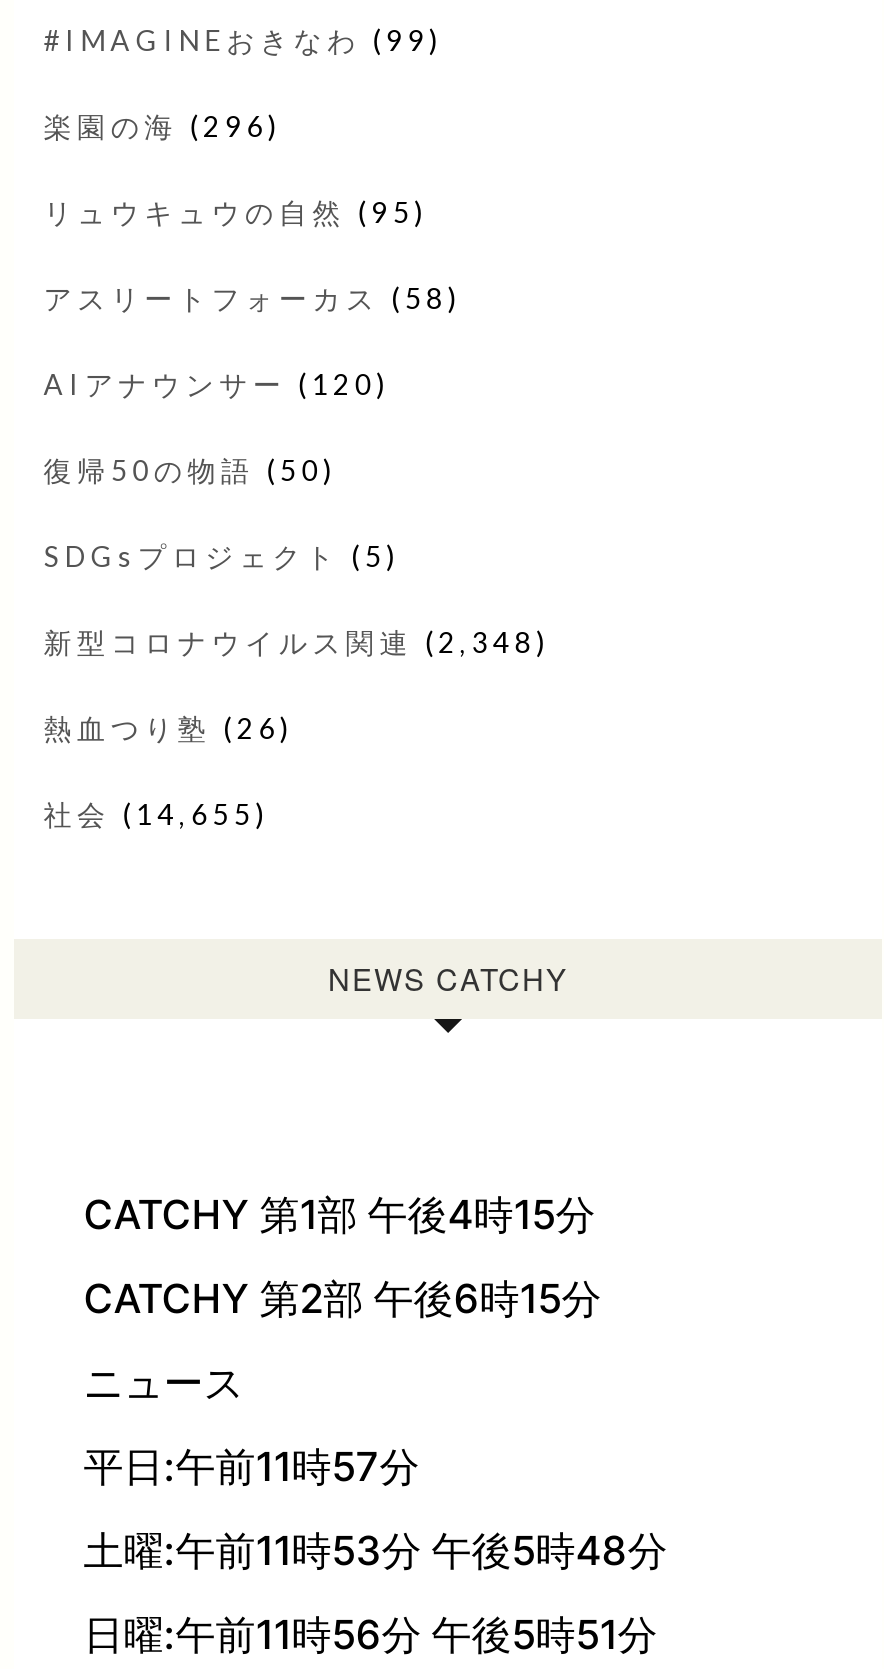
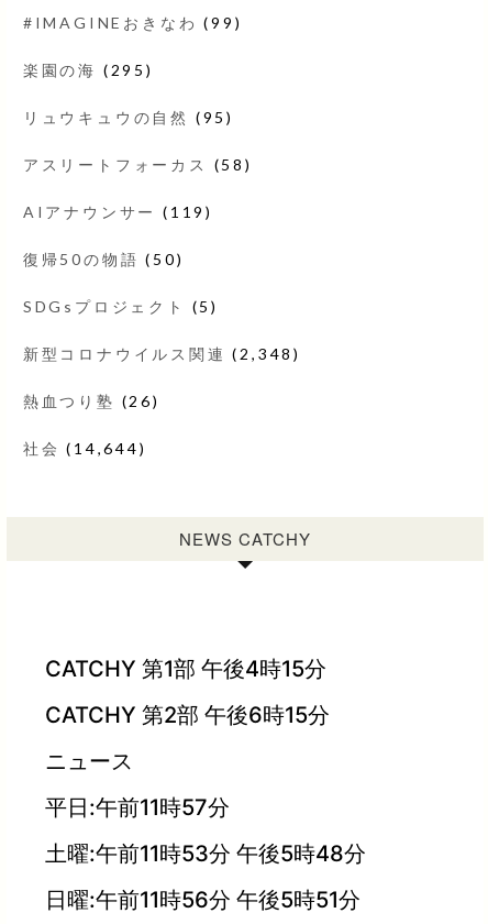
[43,109,281,143] 楽園の海(296) -> [23,60,154,79] 楽園の海(295)
[43,367,390,401] AIアナウンサー(120) -> [23,202,213,221] AIアナウンサー(119)
[43,797,269,831] 社会(14,655) -> [23,439,147,457] 社会(14,644)

